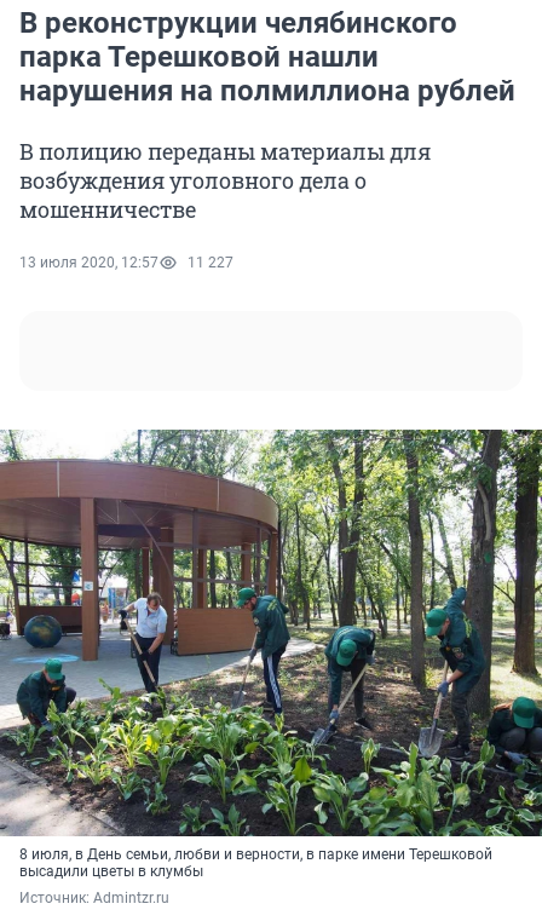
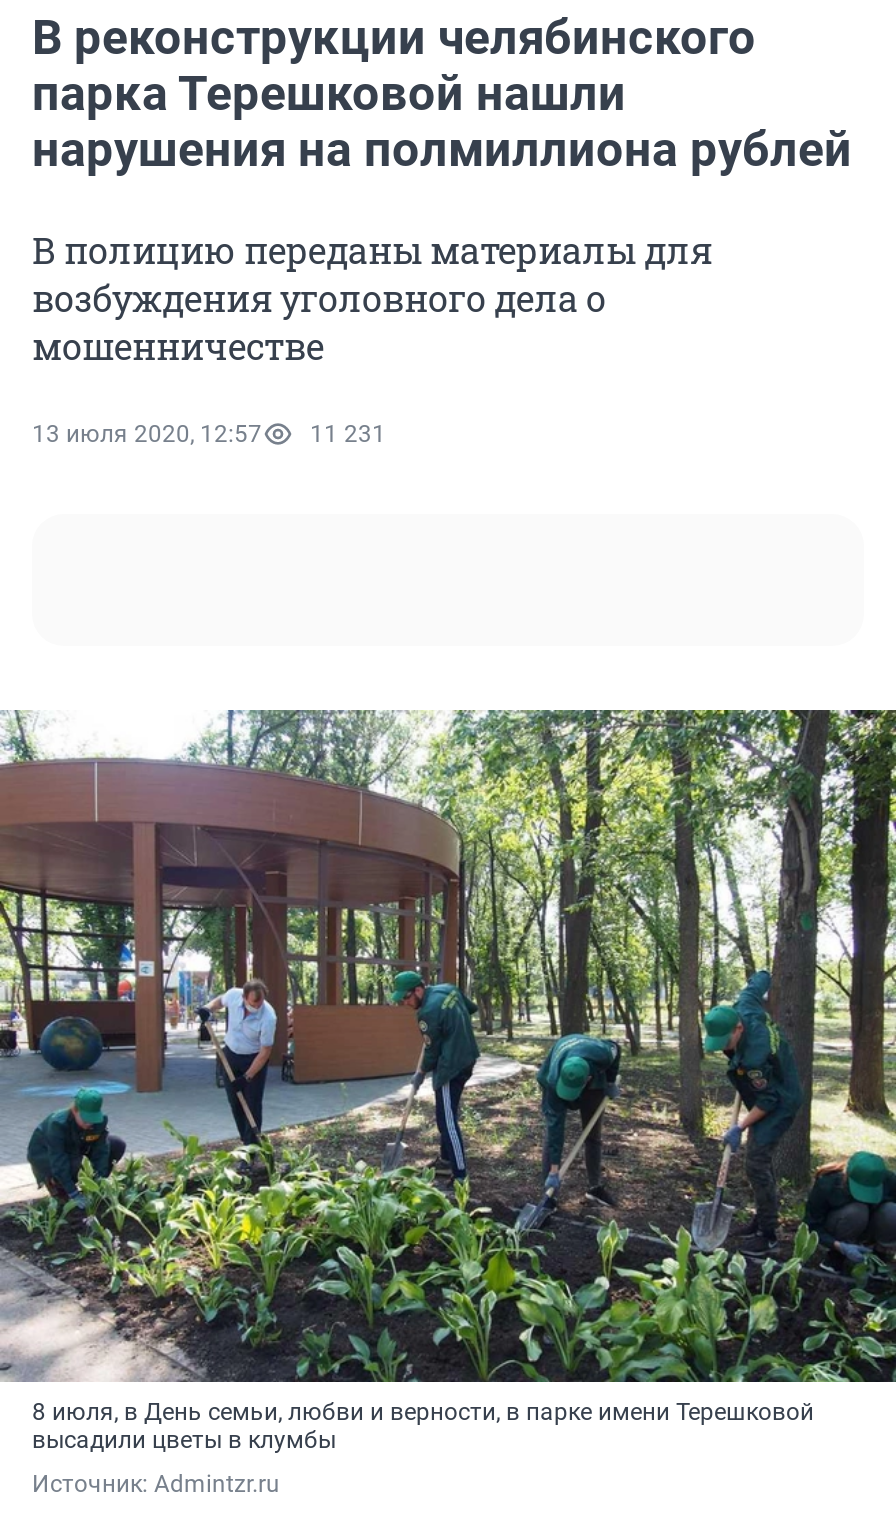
[19,254,233,271] 13 июля 2020, 12:57 11 227 -> [32,420,386,448] 13 июля 2020, 12:57 11 231

